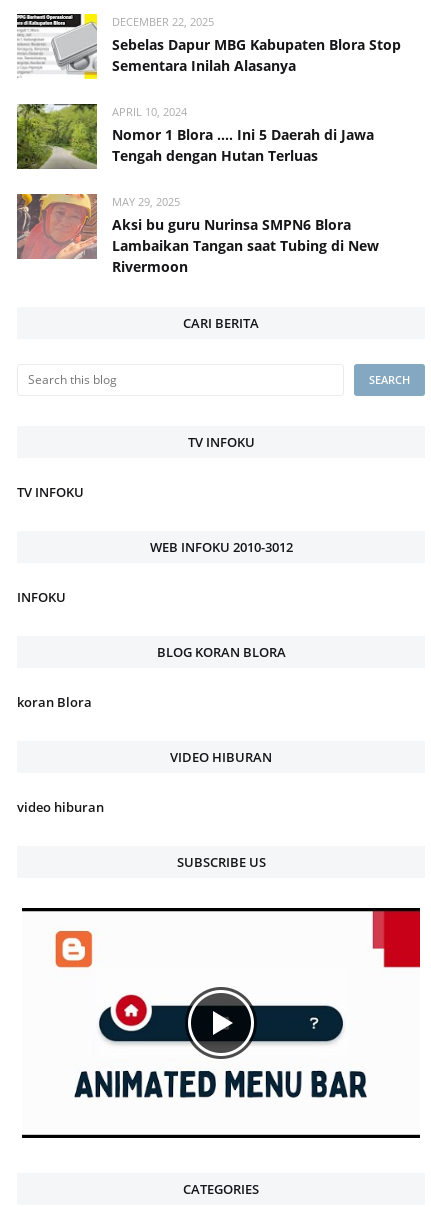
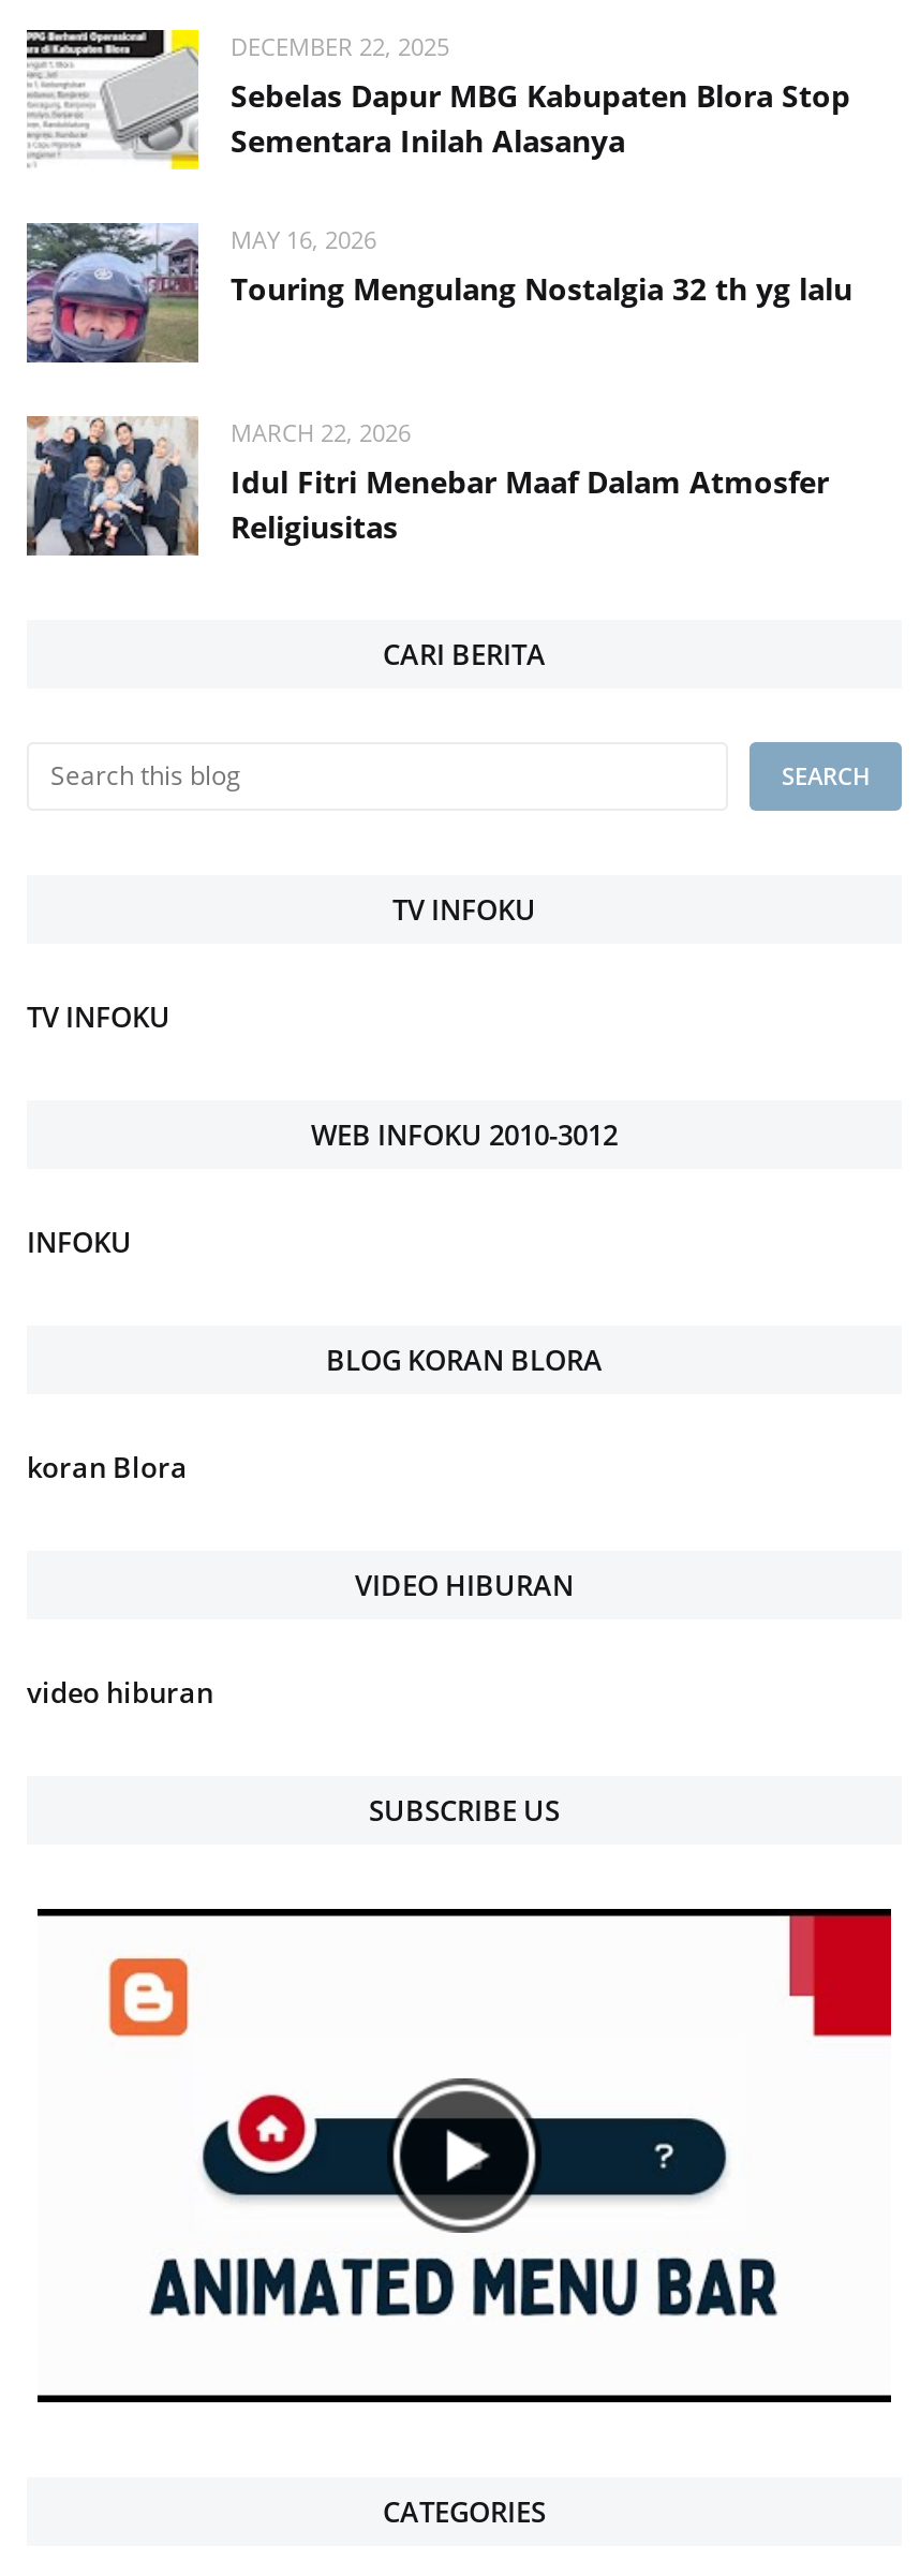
[17,103,374,170] [image] | APRIL 10, 2024 | Nomor 1 Blora .... Ini 5 Daerah di Jawa | Tengah dengan Hutan Terluas -> [25,223,852,365] [image] | MAY 16, 2026 | Touring Mengulang Nostalgia 32 th yg lalu
[16,193,379,276] [image] | MAY 29, 2025 | Aksi bu guru Nurinsa SMPN6 Blora | Lambaikan Tangan saat Tubing di New | Rivermoon -> [27,416,829,558] [image] | MARCH 22, 2026 | Idul Fitri Menebar Maaf Dalam Atmosfer | Religiusitas

